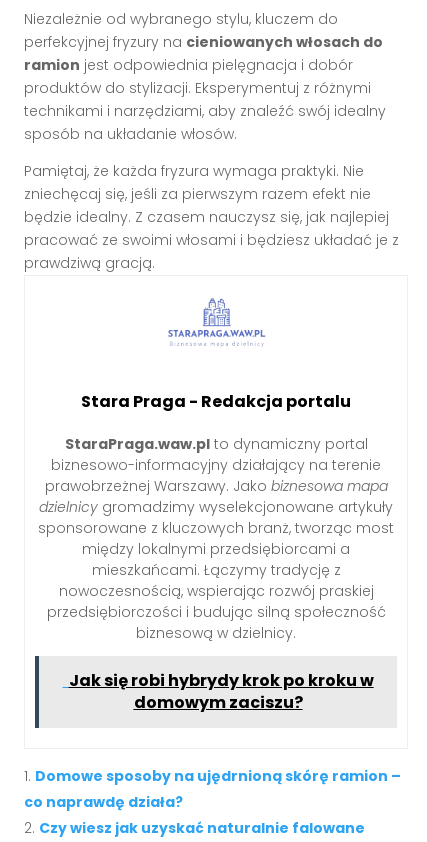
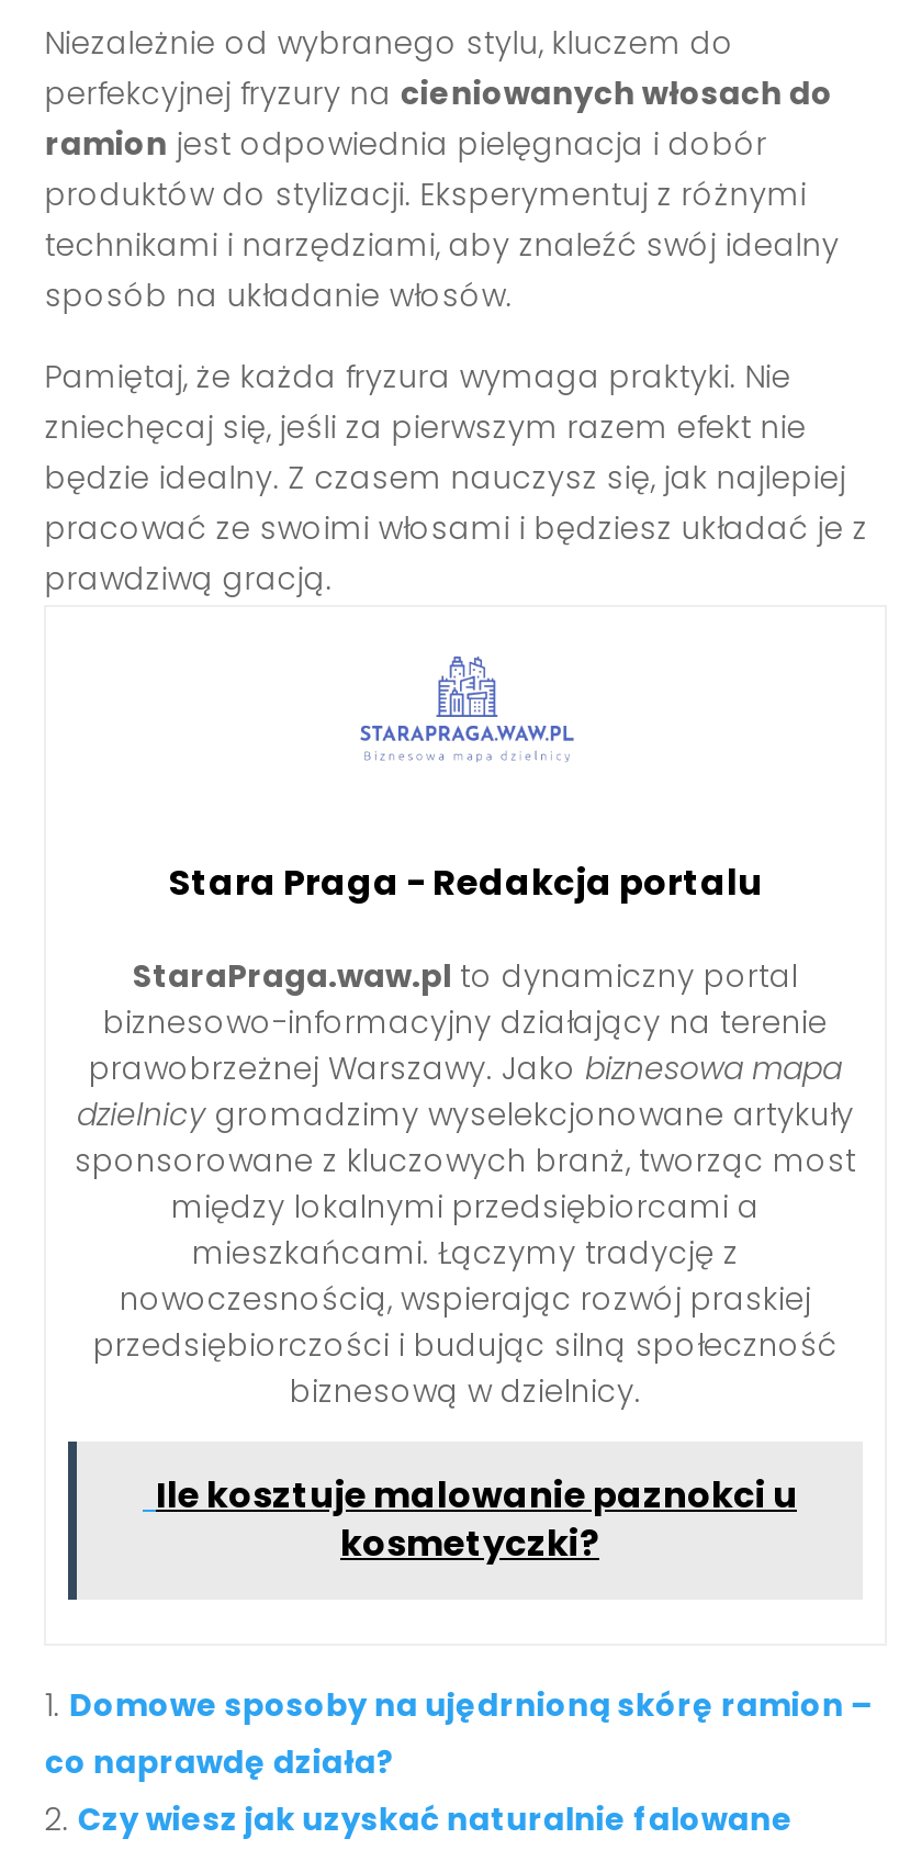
[68,669,373,714] Jak się robi hybrydy krok po kroku w | domowym zaciszu? -> [156,1469,797,1568] Ile kosztuje malowanie paznokci u | kosmetyczki?

